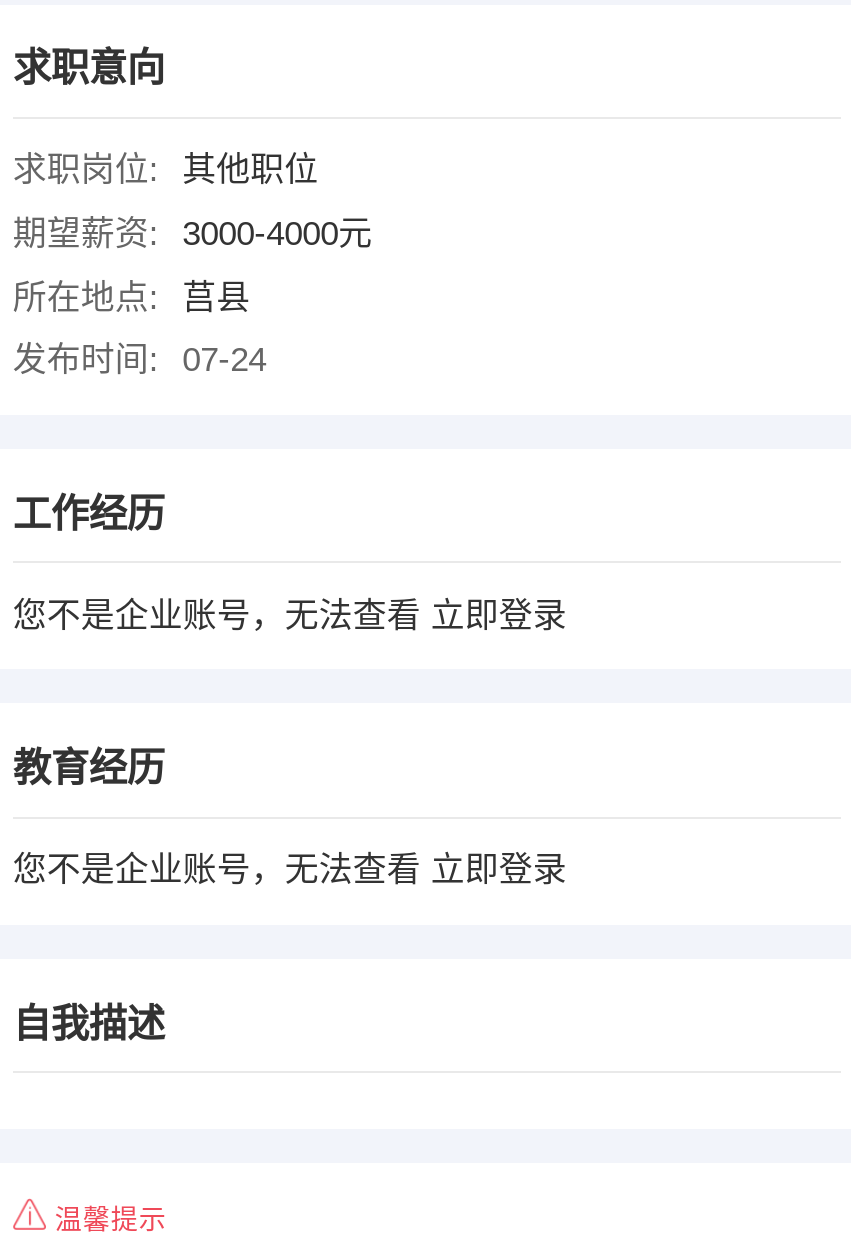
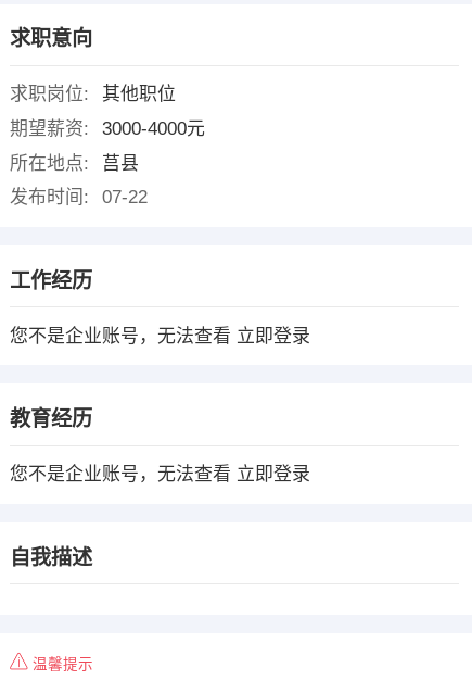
[13,342,266,380] 发布时间: 07-24 -> [10,187,147,208] 发布时间: 07-22

